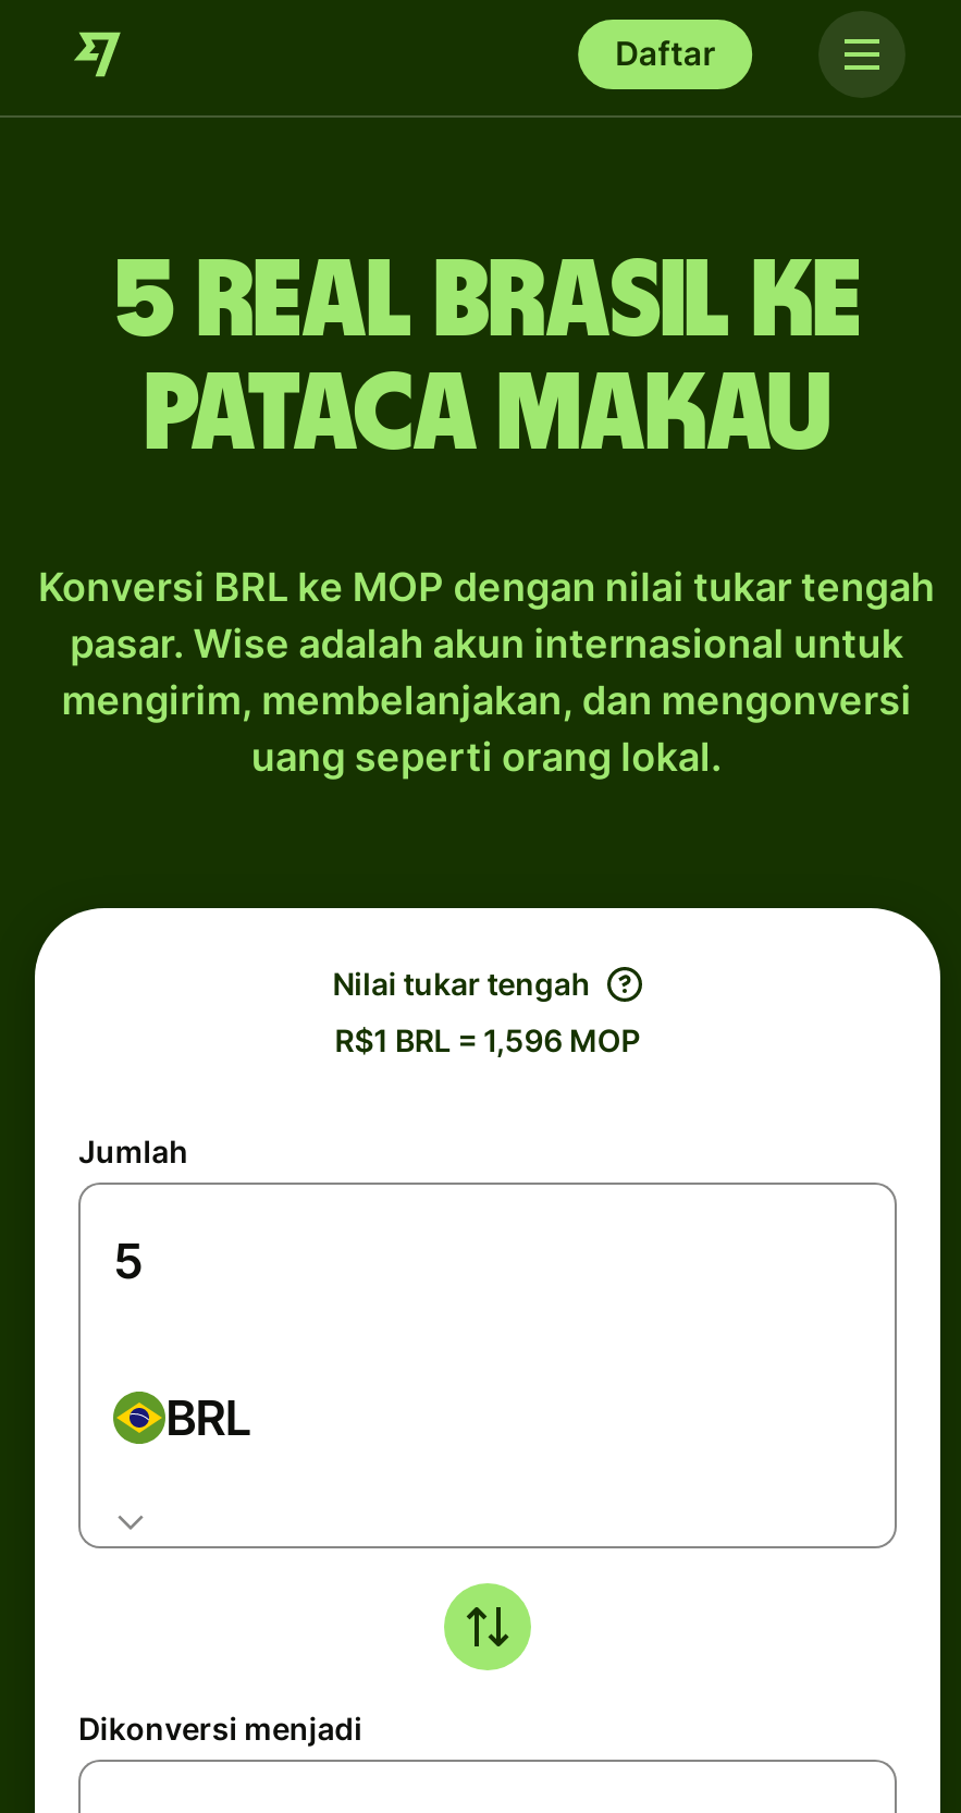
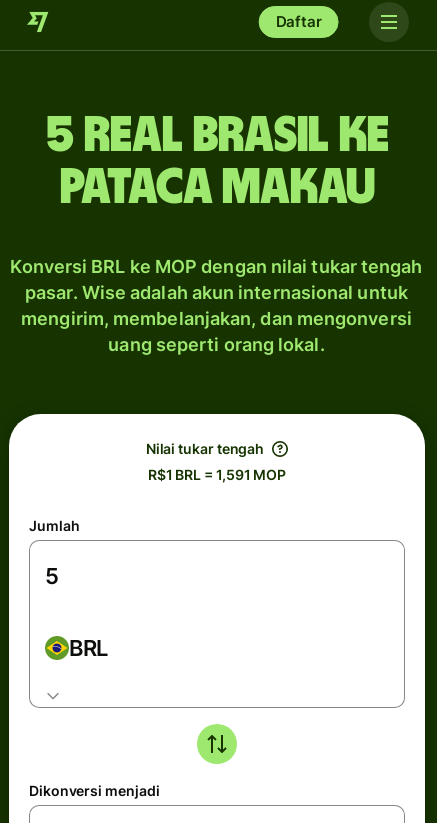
[335,1021,640,1058] R$1 BRL = 1,596 MOP -> [148,466,286,483] R$1 BRL = 1,591 MOP

